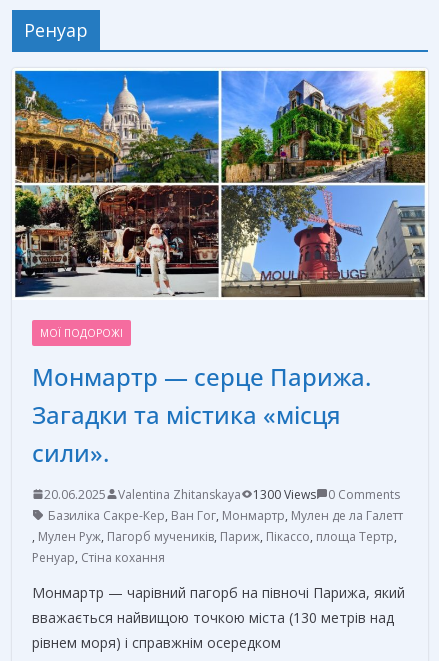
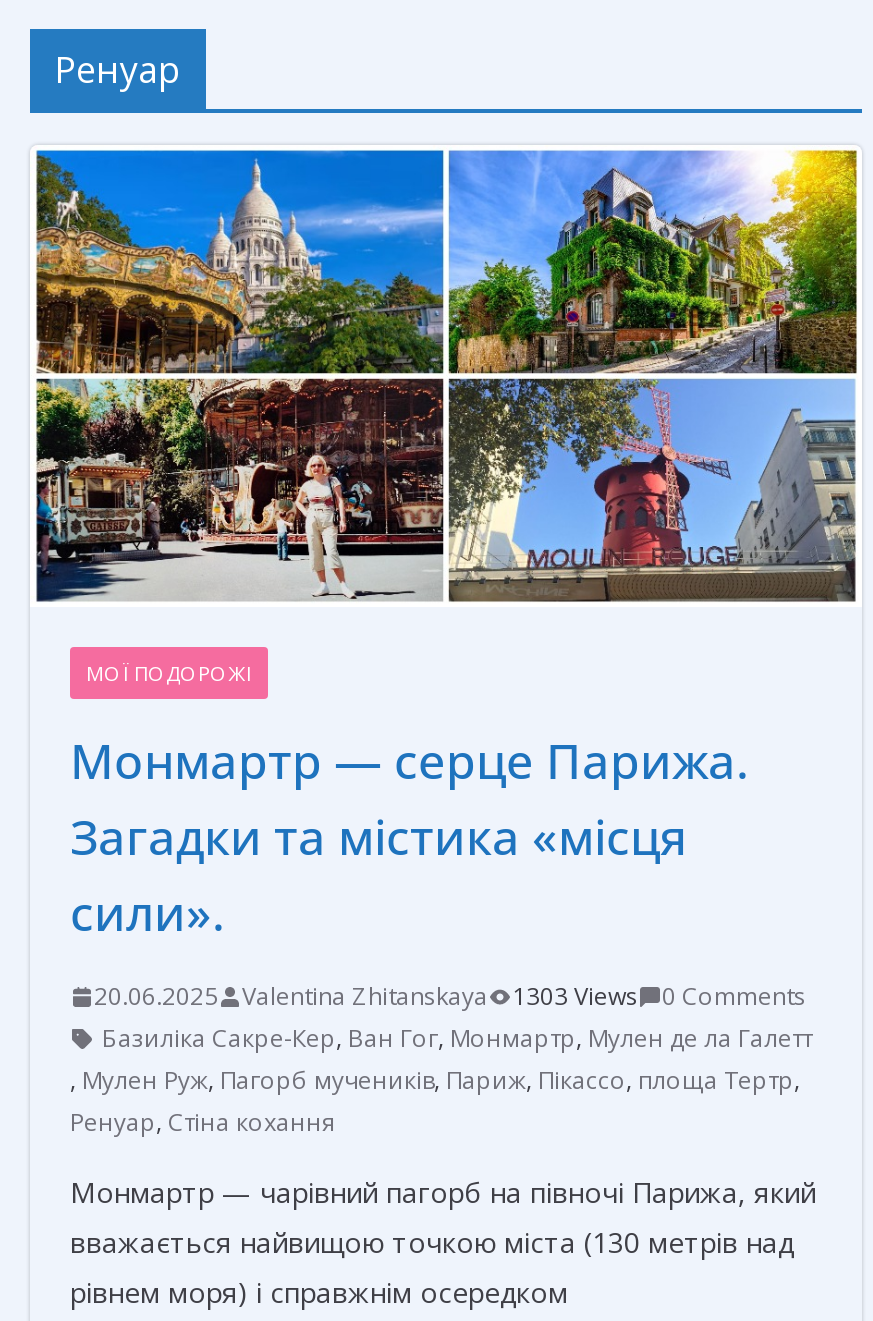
[44,486,400,503] 20.06.2025 Valentina Zhitanskaya 1300 Views 0 Comments -> [94,980,806,1014] 20.06.2025 Valentina Zhitanskaya 1303 Views 0 Comments

